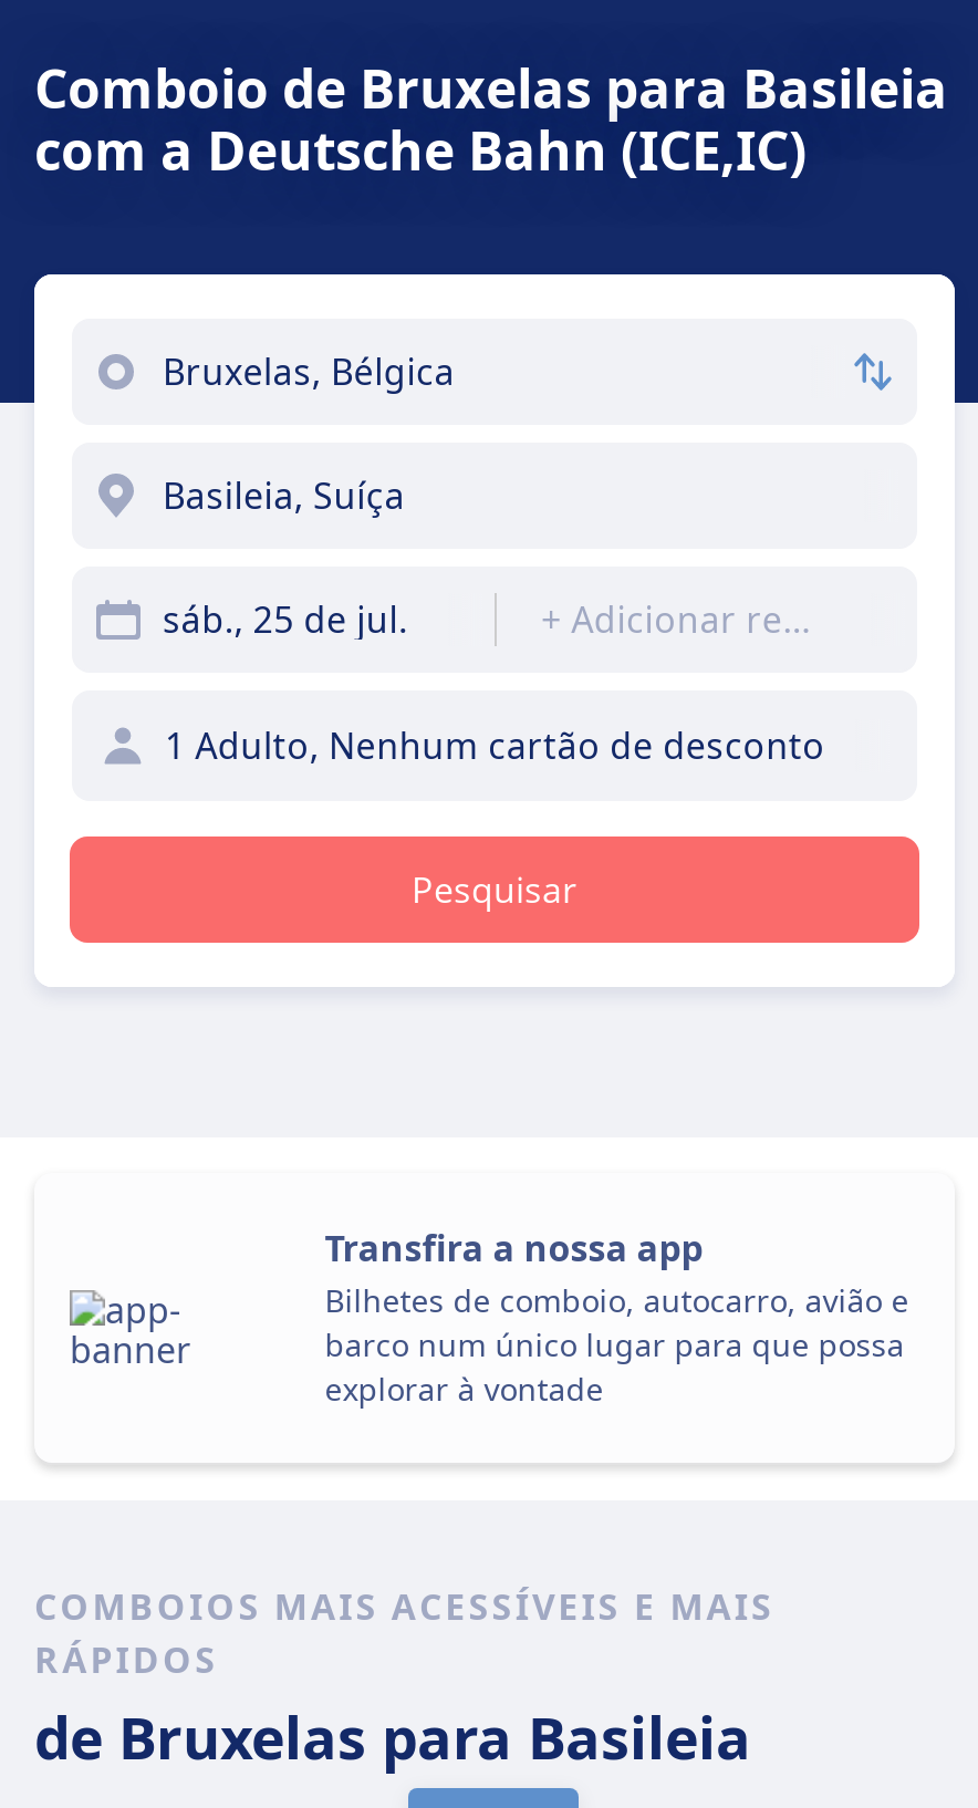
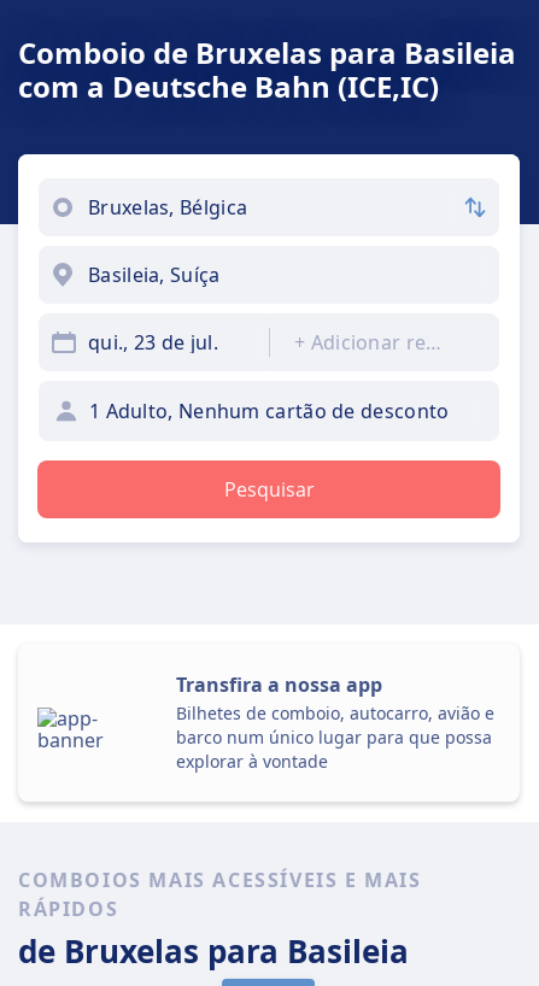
[163,595,408,644] sáb., 25 de jul. -> [88,329,218,356] qui., 23 de jul.

